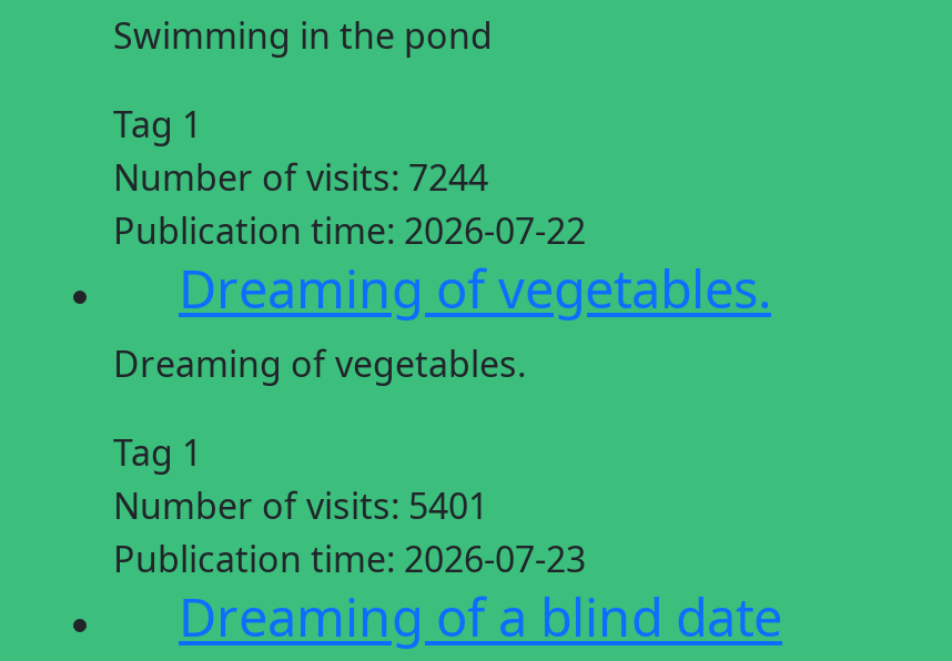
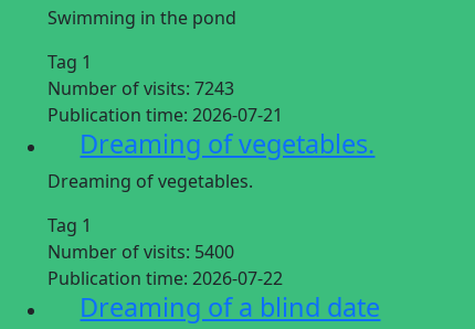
[113,153,488,202] Number of visits: 7244 -> [47,76,234,100] Number of visits: 7243
none -> [47,103,283,127] Publication time: 2026-07-21
moved [113,206,586,255] -> [47,266,283,290]: Publication time: 2026-07-22
[113,481,488,530] Number of visits: 5401 -> [47,240,234,264] Number of visits: 5400
[113,535,586,583] Publication time: 2026-07-23 -> none

